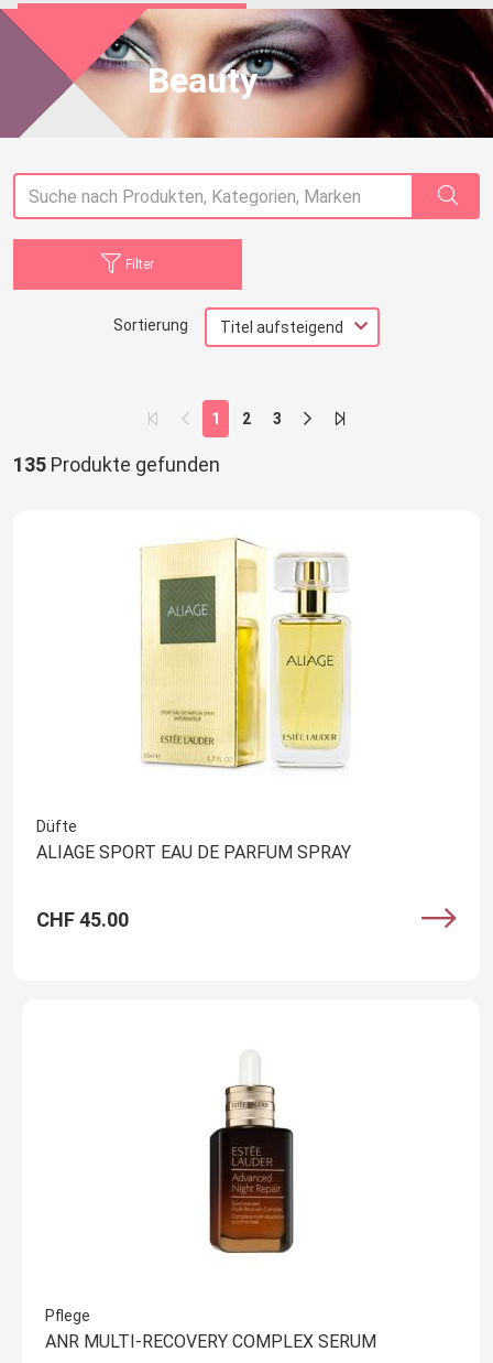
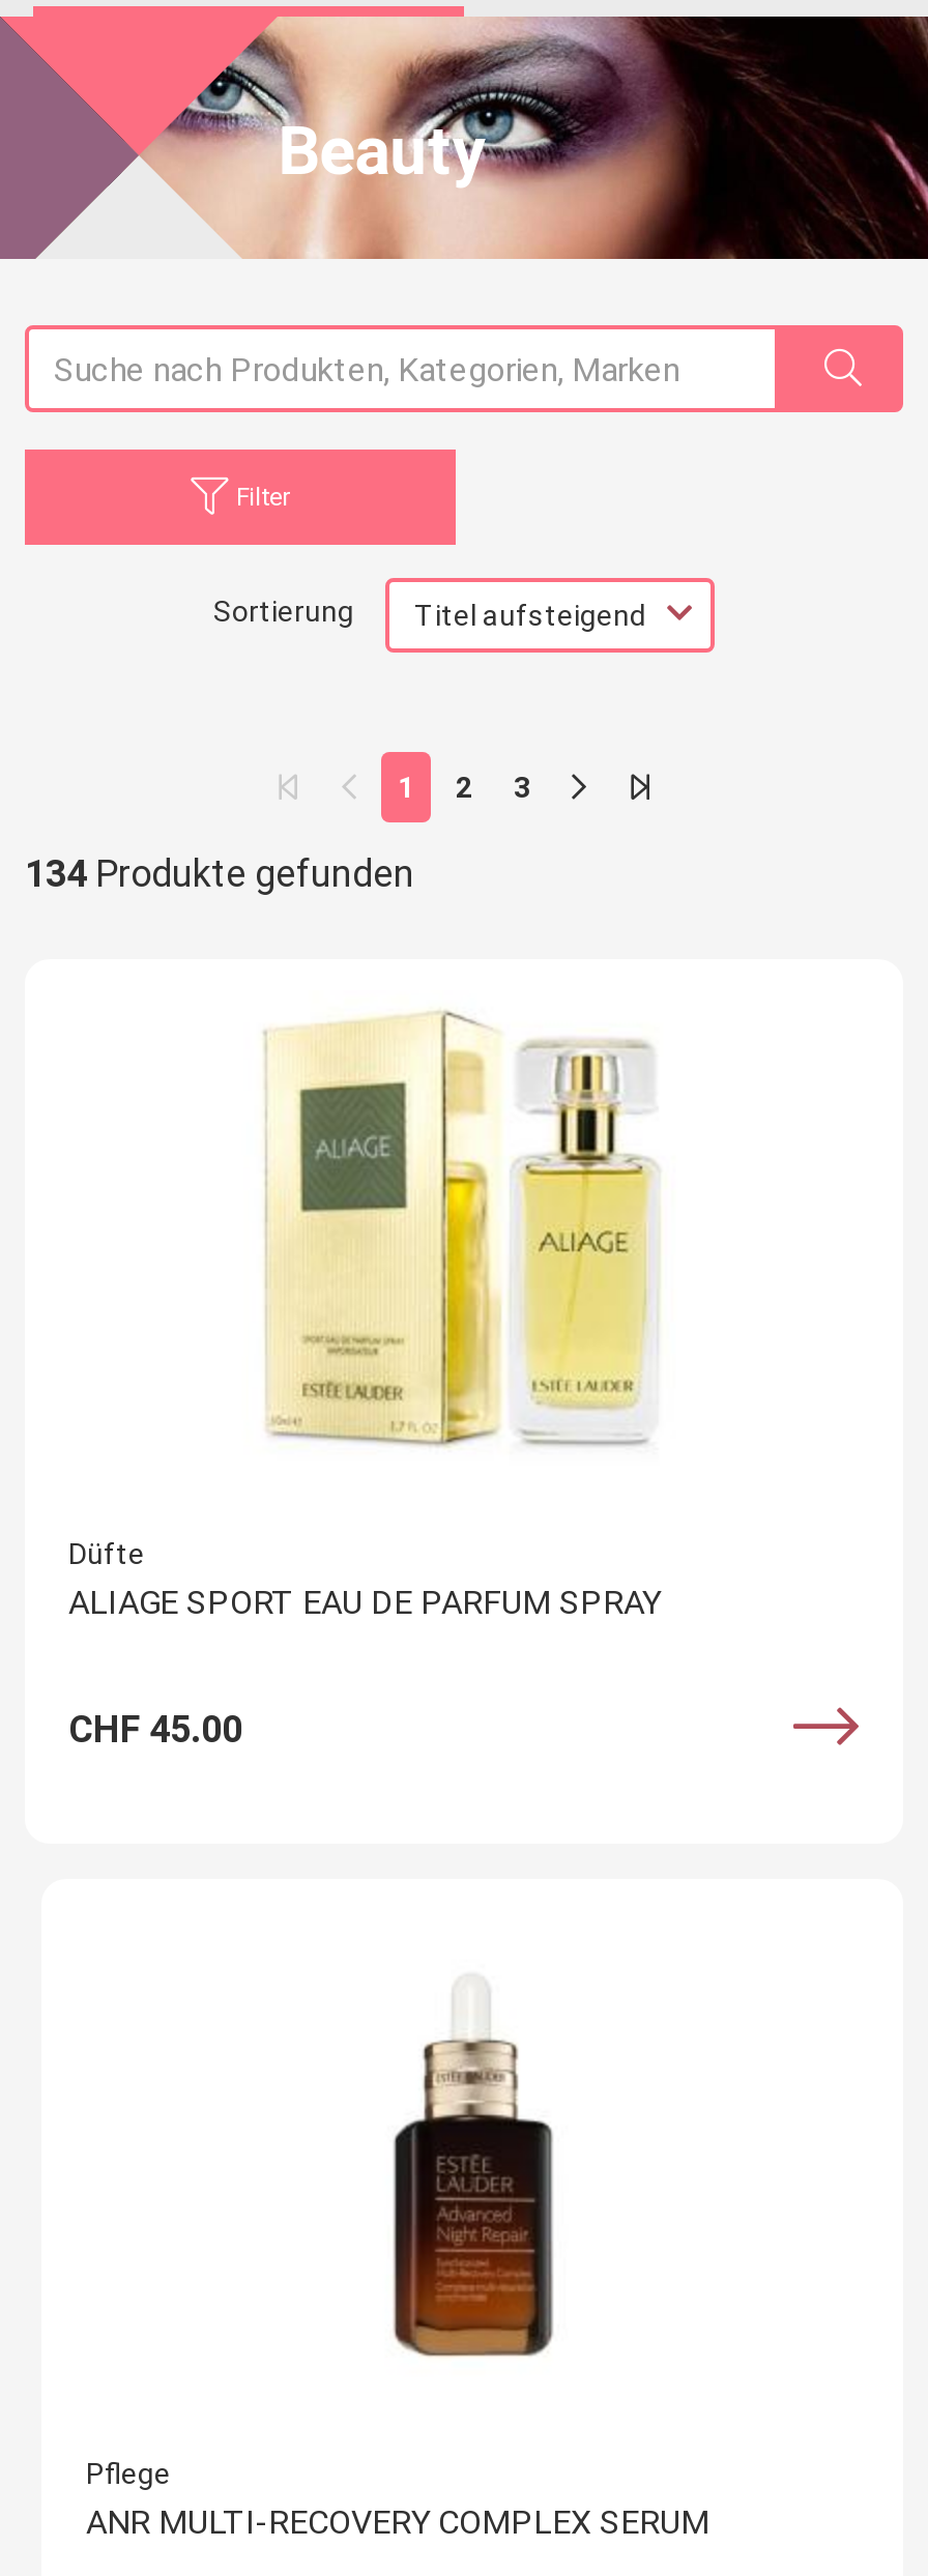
[13,453,220,476] 135 Produkte gefunden -> [25,852,414,895] 134 Produkte gefunden

